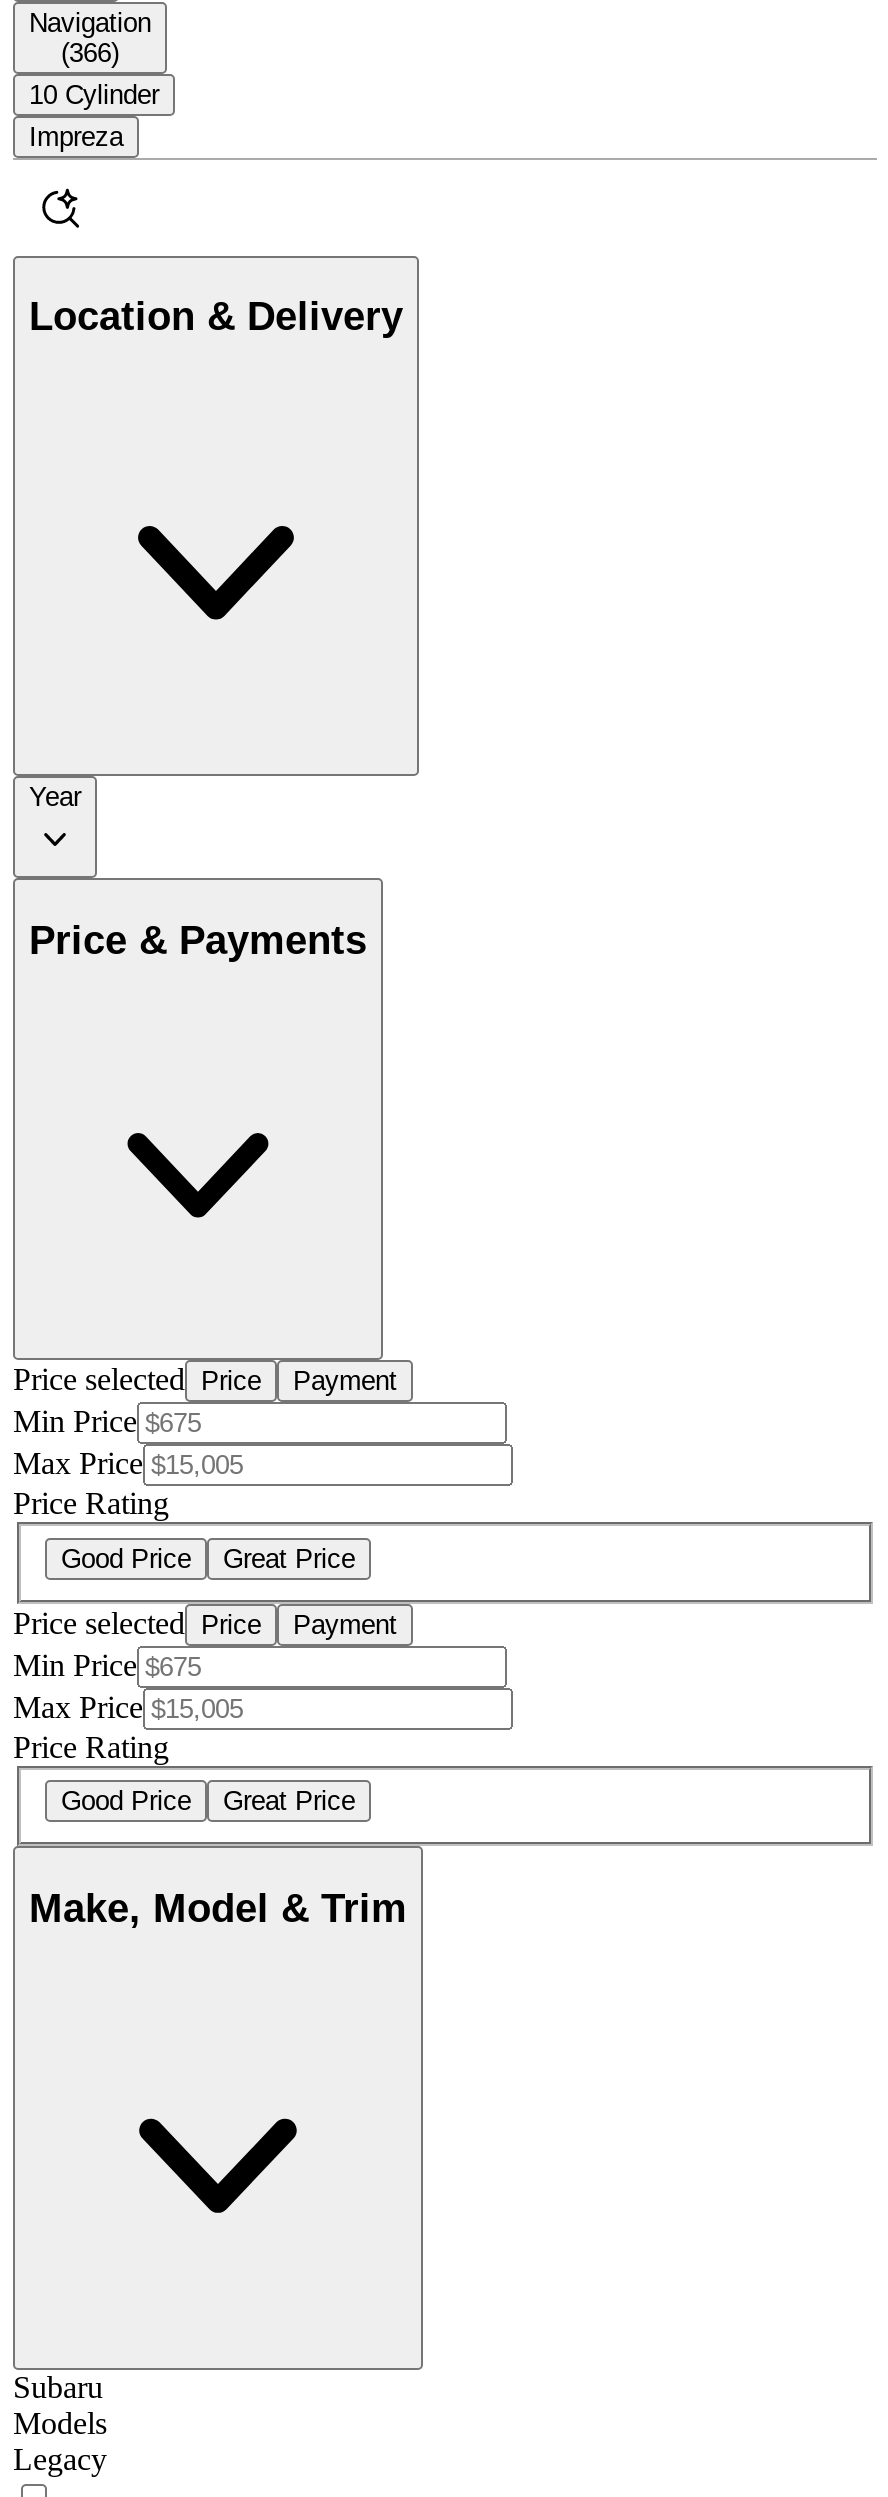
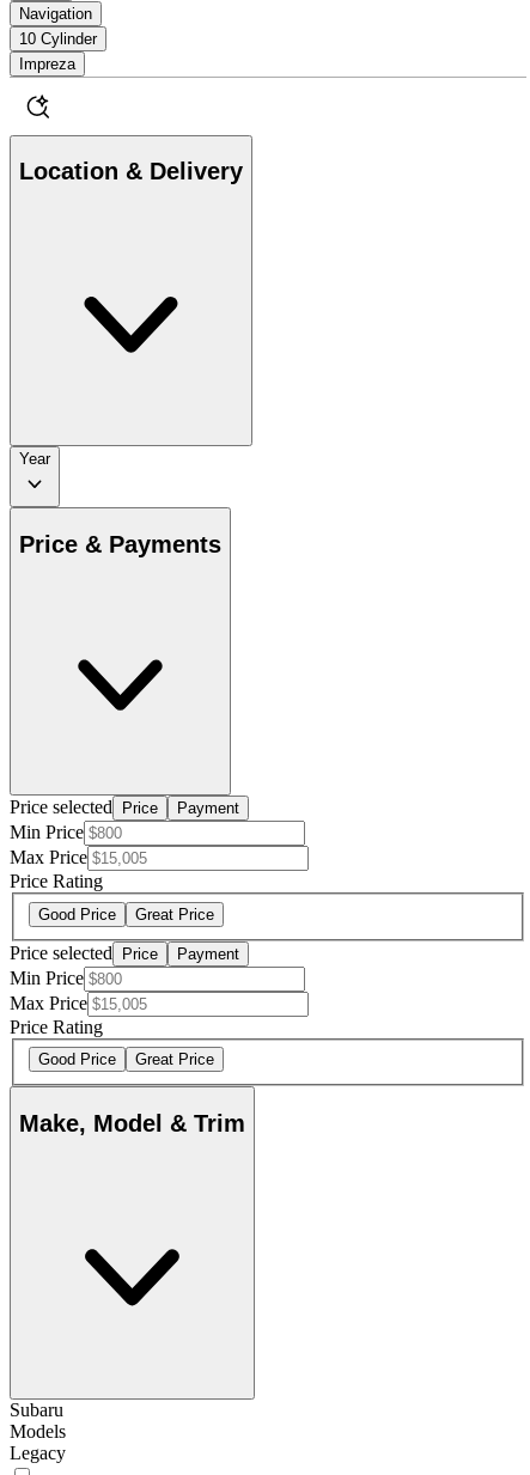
[61,38,119,68] (366) -> none

